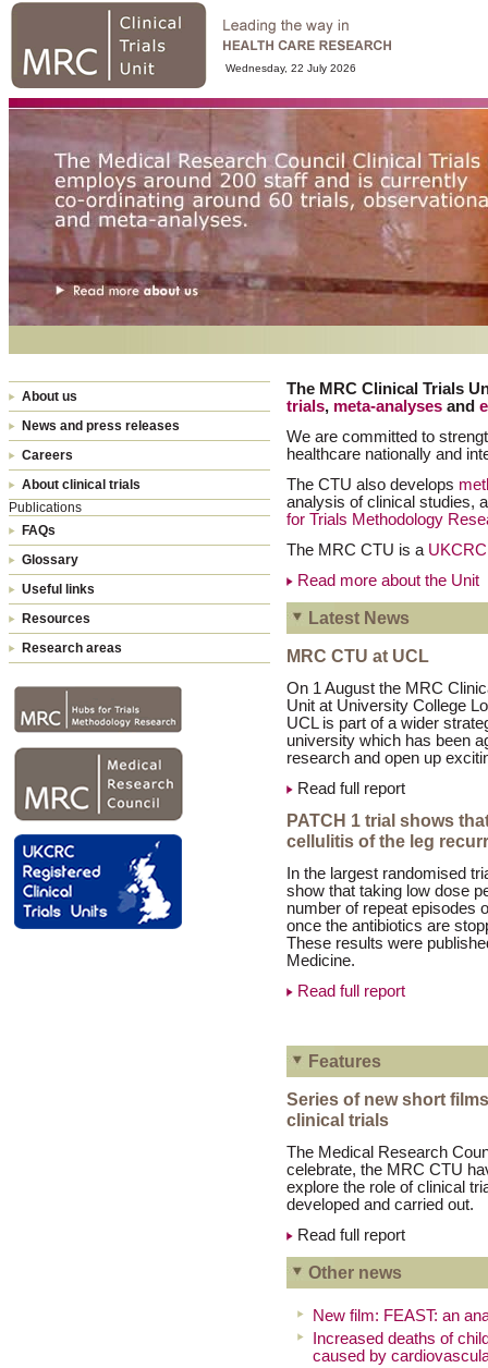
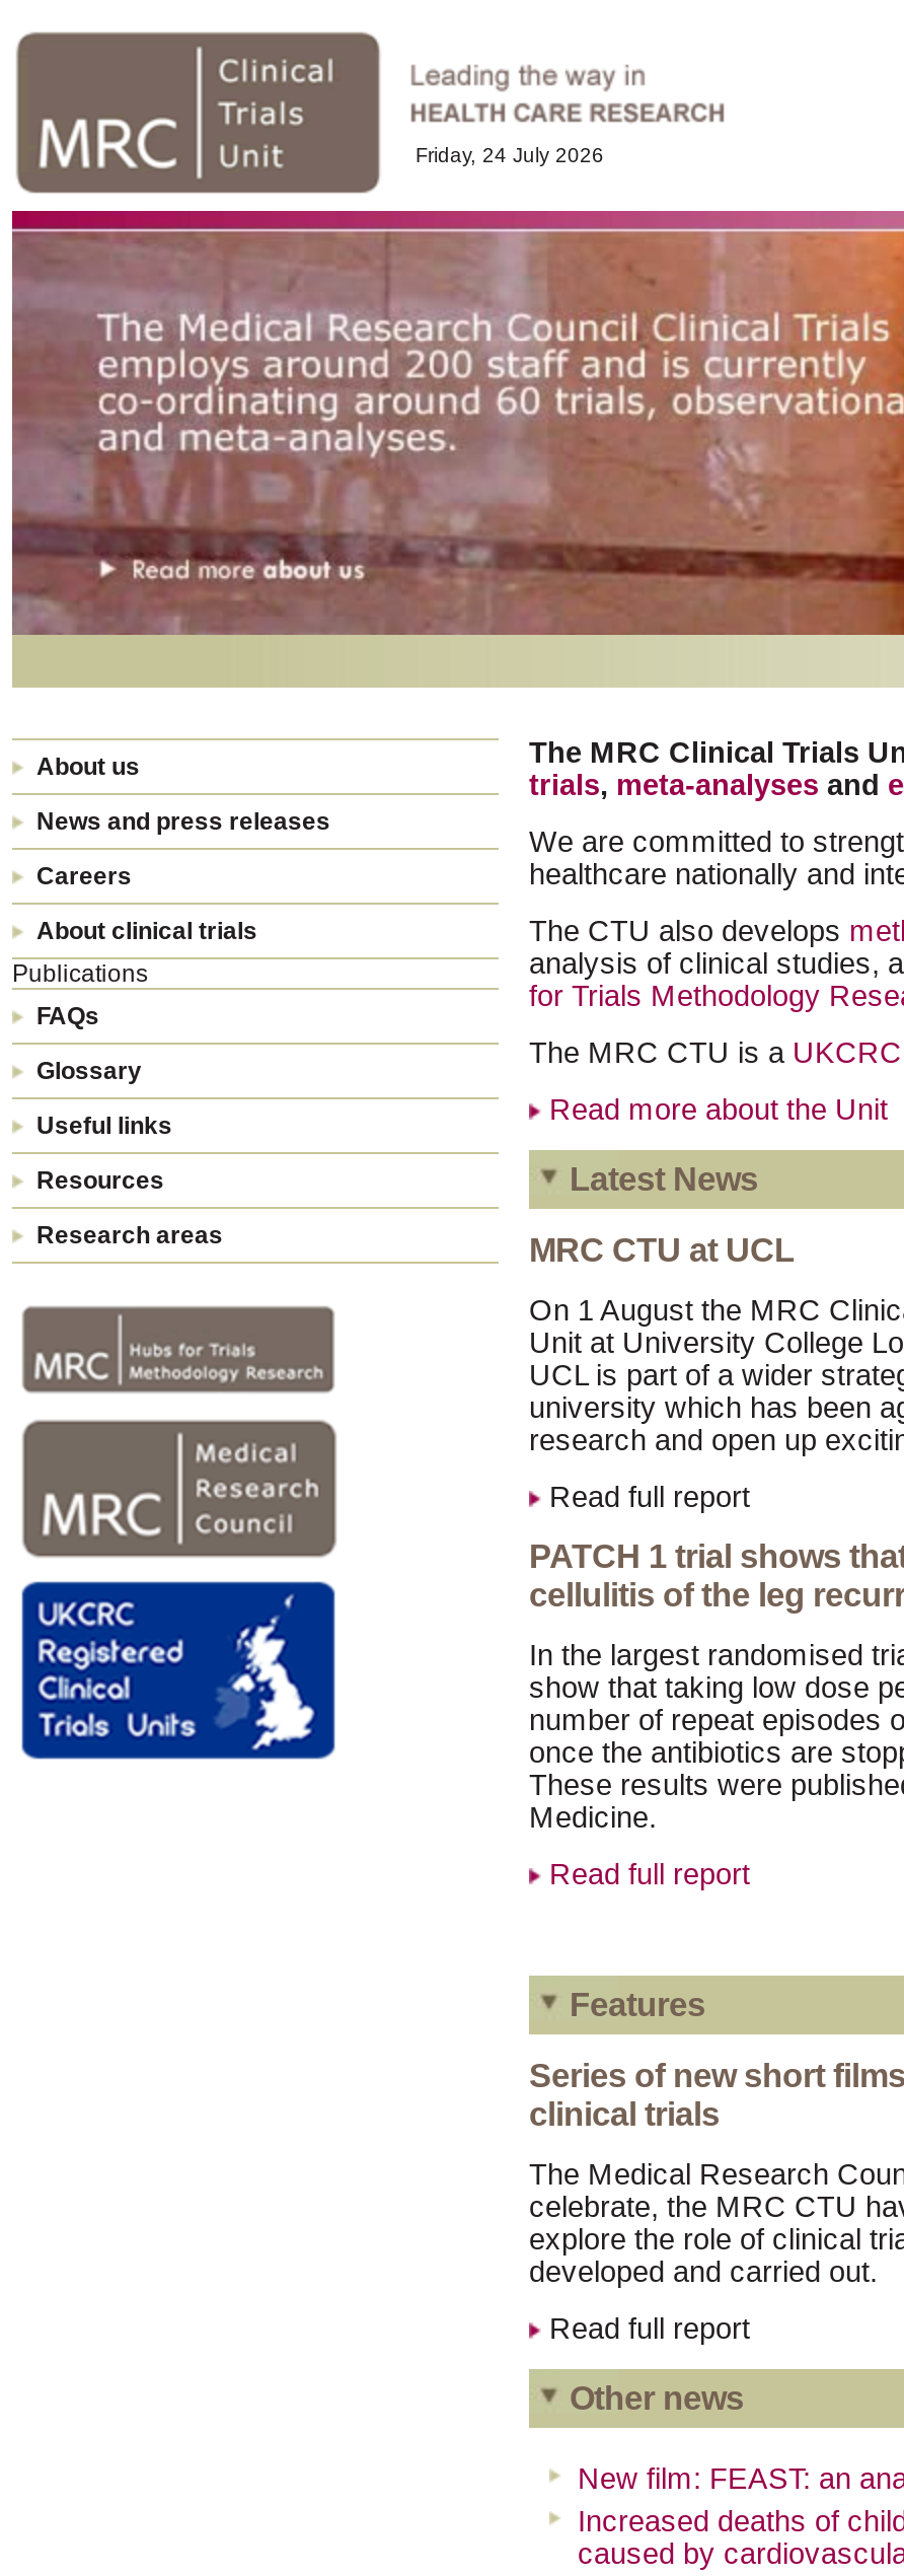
[225,62,356,74] Wednesday, 22 July 2026 -> [416,144,604,166] Friday, 24 July 2026

